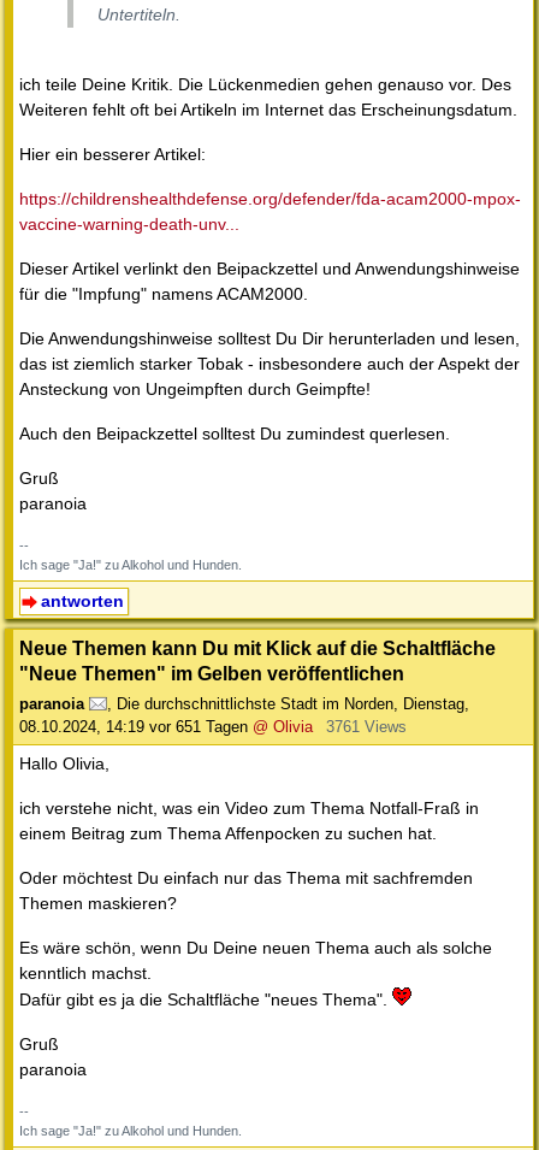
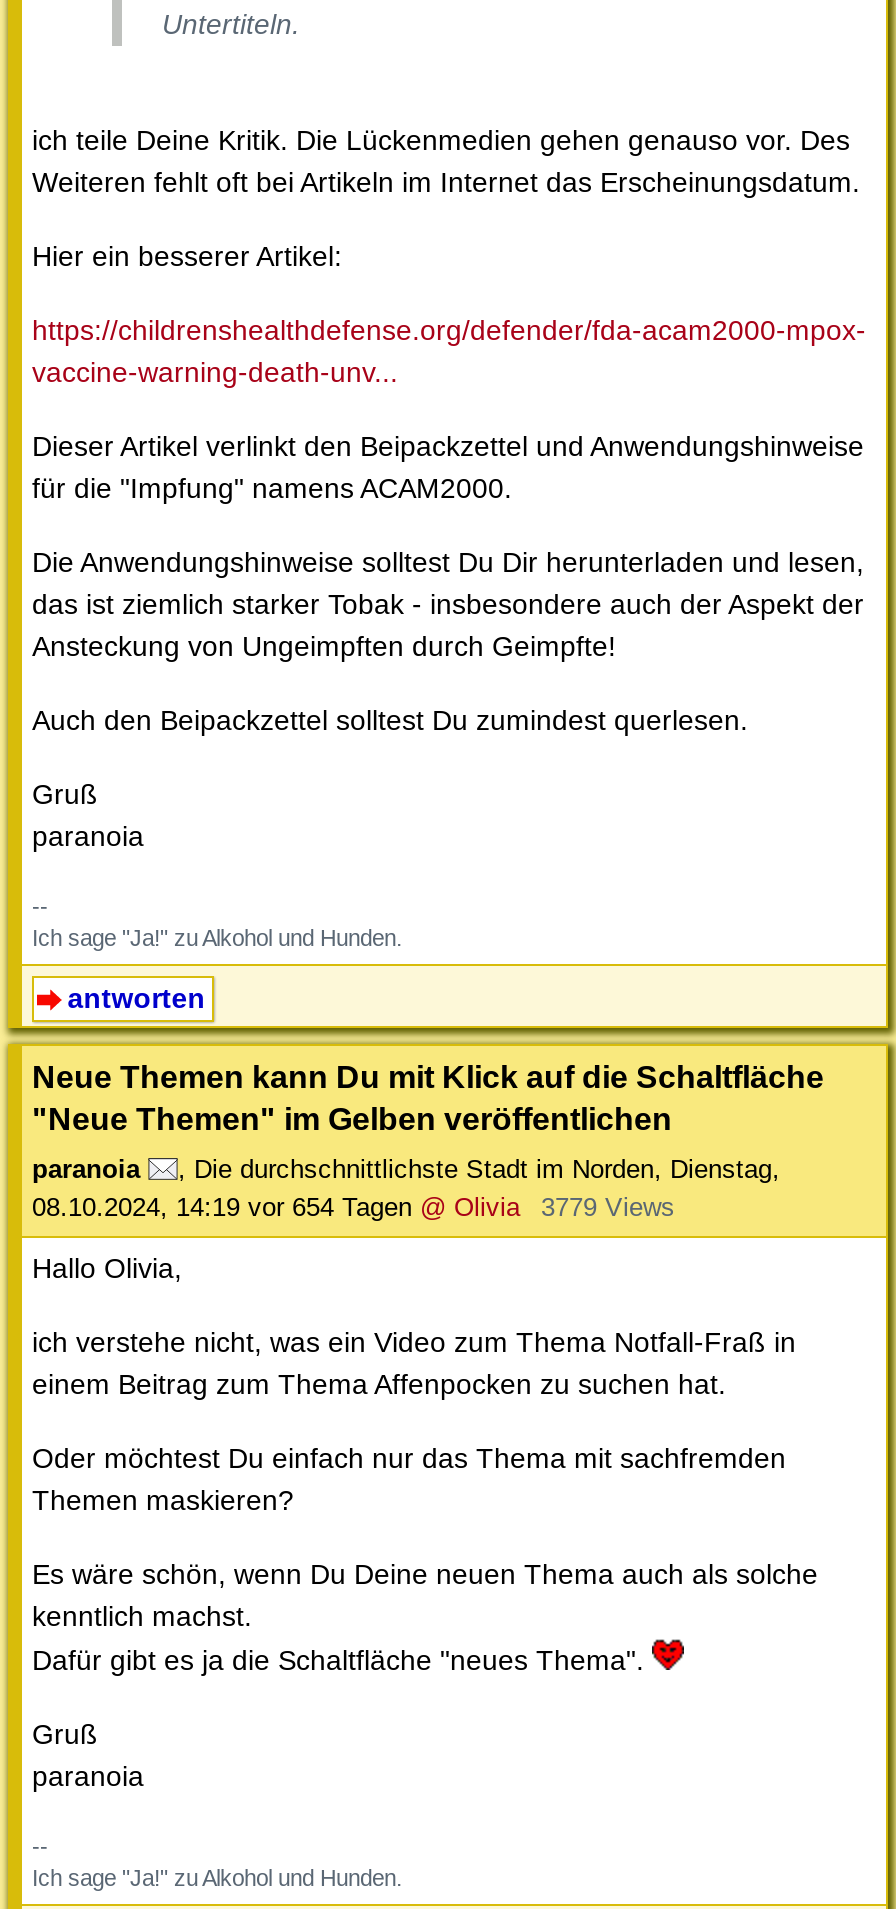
[19,718,313,736] 08.10.2024, 14:19 vor 651 Tagen @ Olivia -> [32,1193,520,1223] 08.10.2024, 14:19 vor 654 Tagen @ Olivia
[325,718,406,736] 3761 Views -> [541,1193,675,1223] 3779 Views

